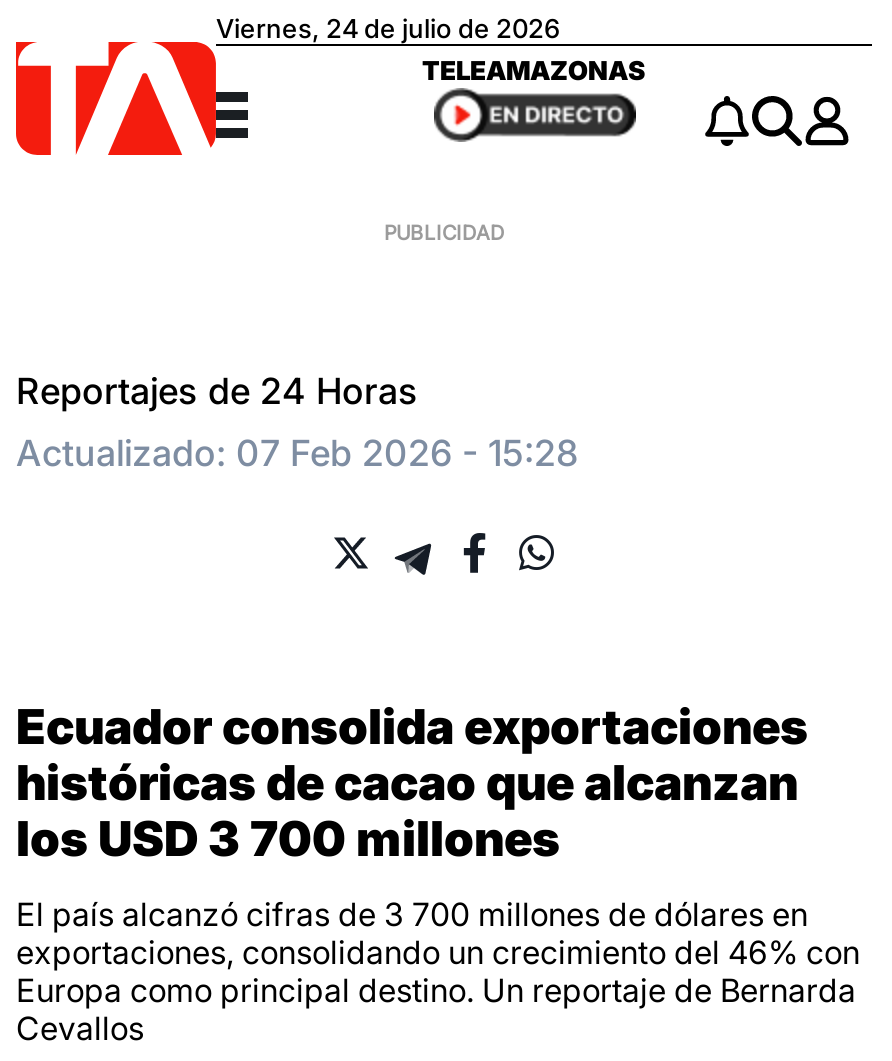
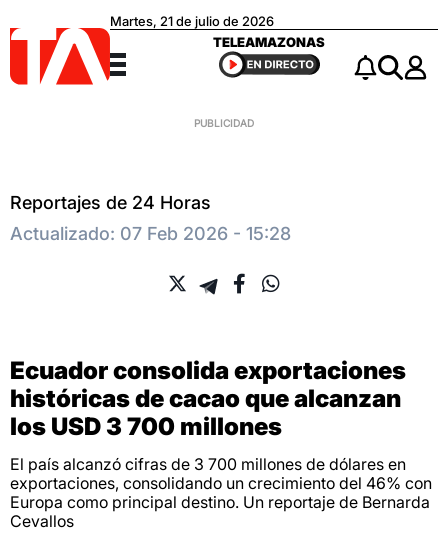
[216,13,560,45] Viernes, 24 de julio de 2026 -> [110,13,274,29] Martes, 21 de julio de 2026

